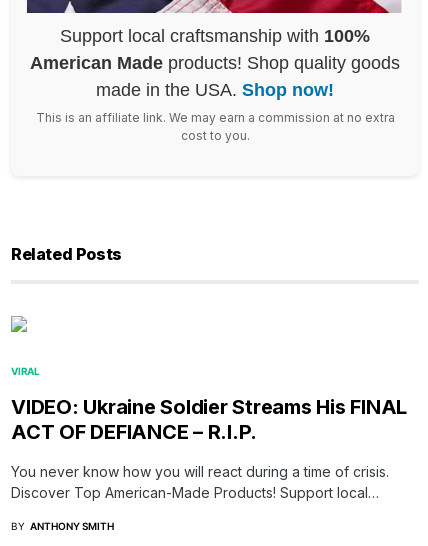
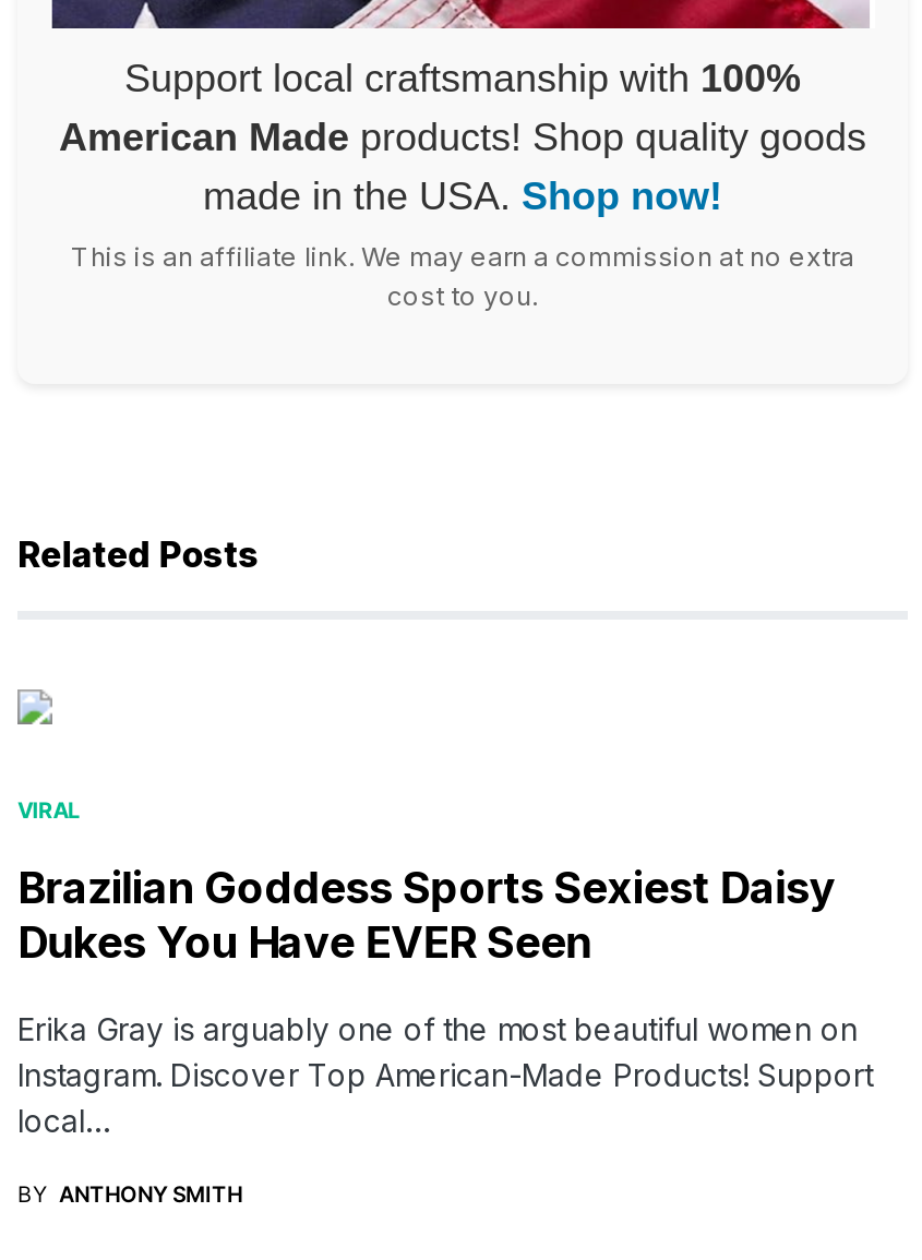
[11,395,407,444] VIDEO: Ukraine Soldier Streams His FINAL | ACT OF DEFIANCE – R.I.P. -> [17,862,835,969] Brazilian Goddess Sports Sexiest Daisy | Dukes You Have EVER Seen
[11,463,389,501] You never know how you will react during a time of crisis. | Discover Top American-Made Products! Support local… -> [17,1010,873,1139] Erika Gray is arguably one of the most beautiful women on | Instagram. Discover Top American-Made Products! Support | local…

